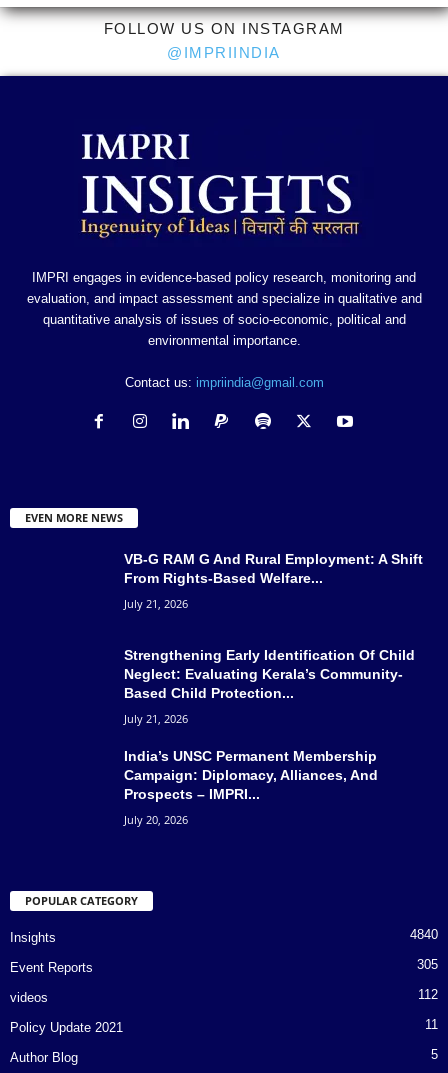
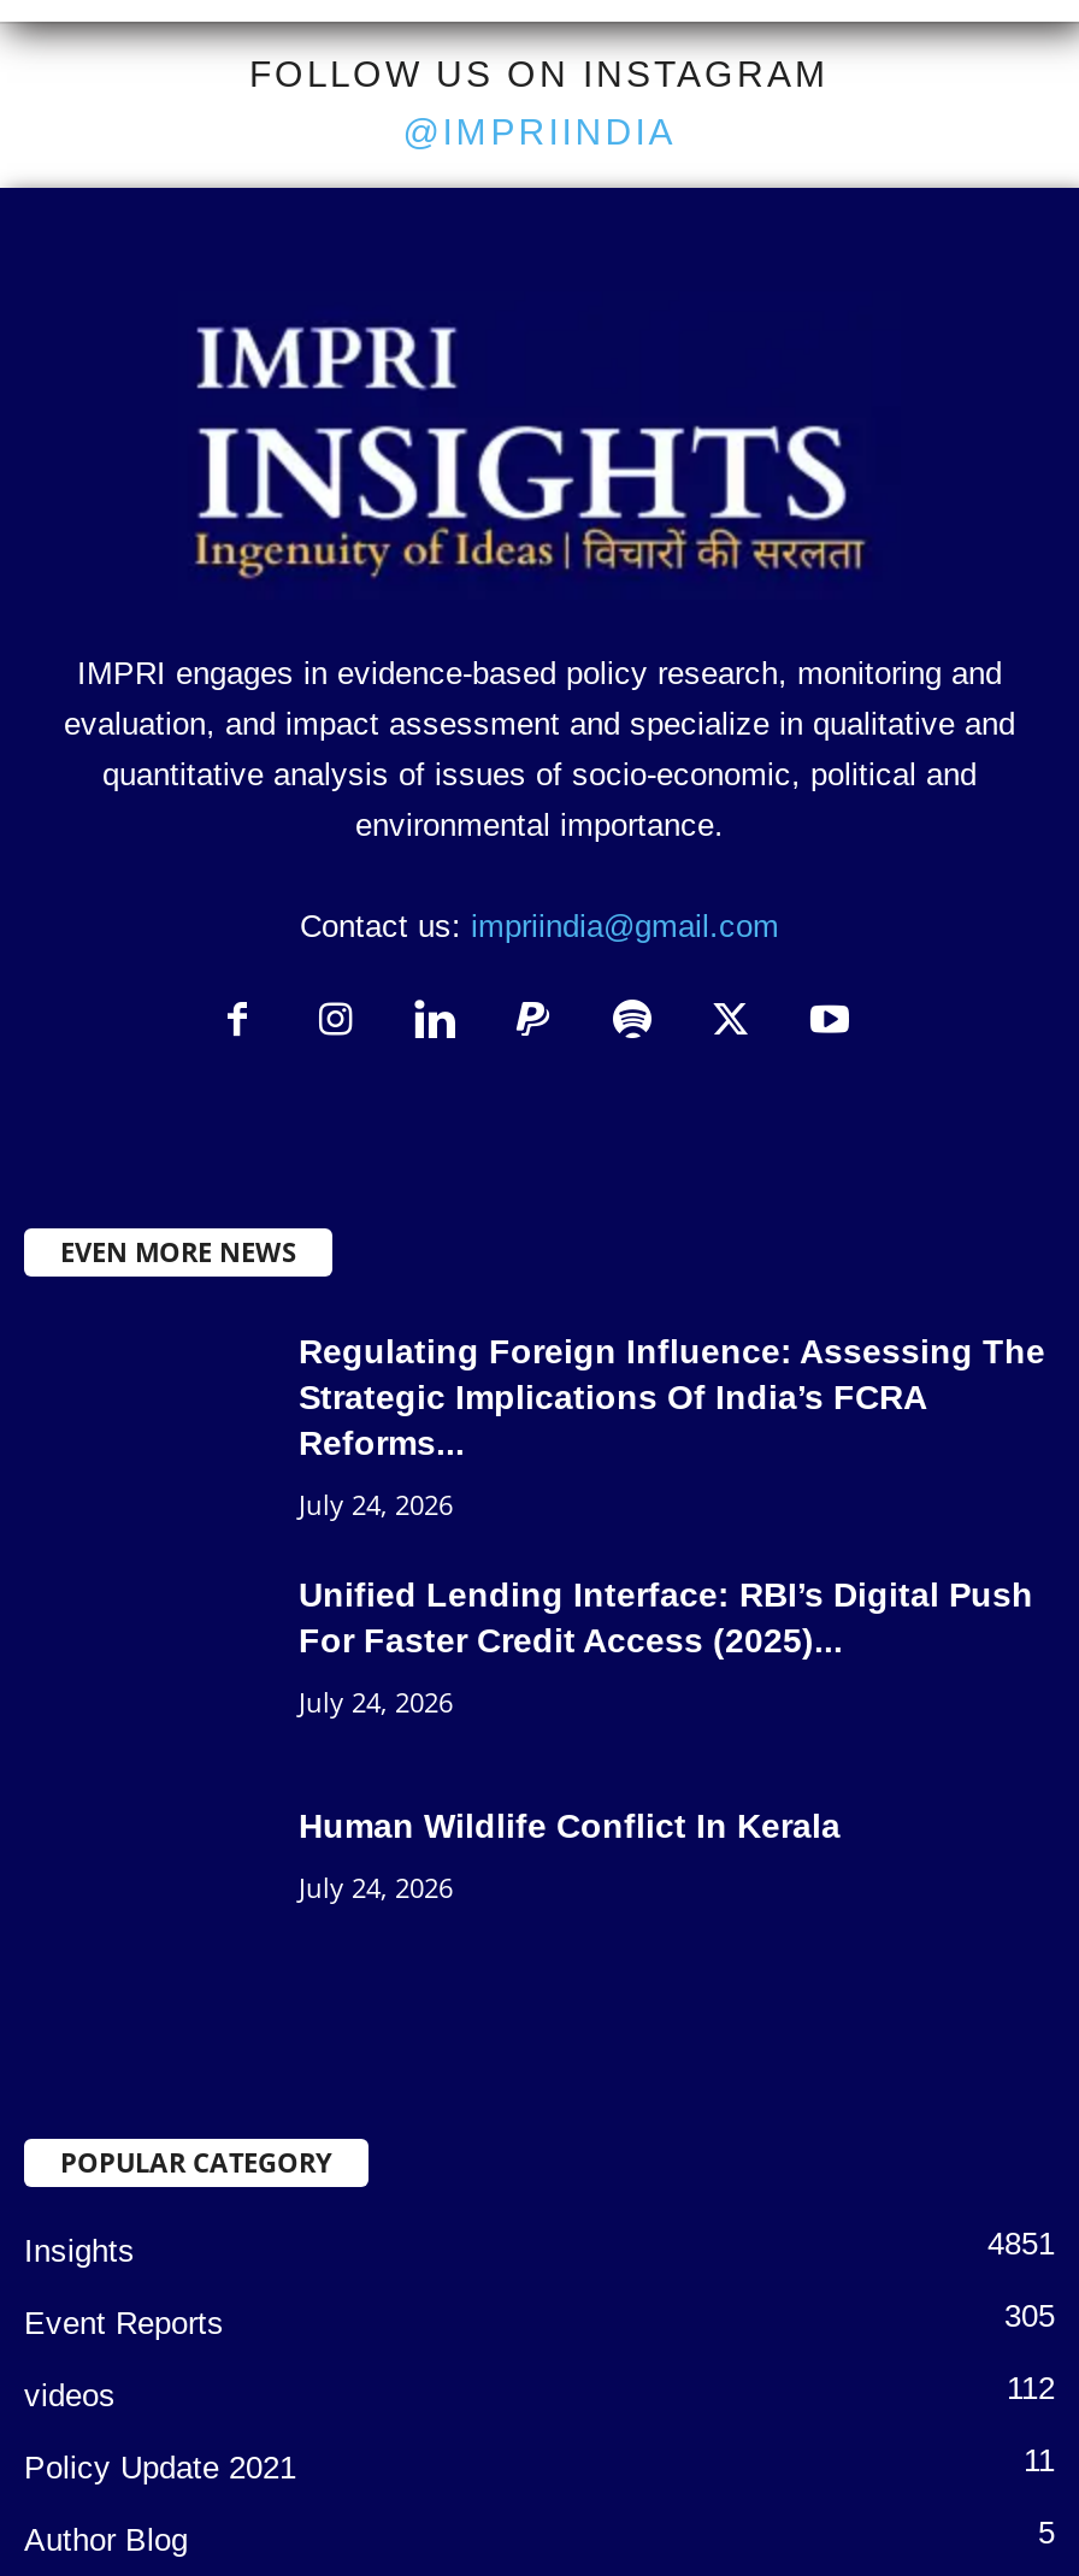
[124,551,423,586] VB-G RAM G And Rural Employment: A Shift | From Rights-Based Welfare... -> [299,1333,1045,1463] Regulating Foreign Influence: Assessing The | Strategic Implications Of India’s FCRA | Reforms...
[124,596,188,611] July 21, 2026 -> [299,1487,453,1523] July 24, 2026
[124,647,415,701] Strengthening Early Identification Of Child | Neglect: Evaluating Kerala’s Community- | Based Child Protection... -> [299,1576,1033,1661] Unified Lending Interface: RBI’s Digital Push | For Faster Credit Access (2025)...
[124,711,188,726] July 21, 2026 -> [299,1685,453,1721] July 24, 2026
[124,748,378,802] India’s UNSC Permanent Membership | Campaign: Diplomacy, Alliances, And | Prospects – IMPRI... -> [299,1808,841,1846] Human Wildlife Conflict In Kerala
[124,812,188,827] July 20, 2026 -> [299,1870,453,1906] July 24, 2026
[410,927,438,942] 4840 -> [987,2227,1055,2263] 4851

